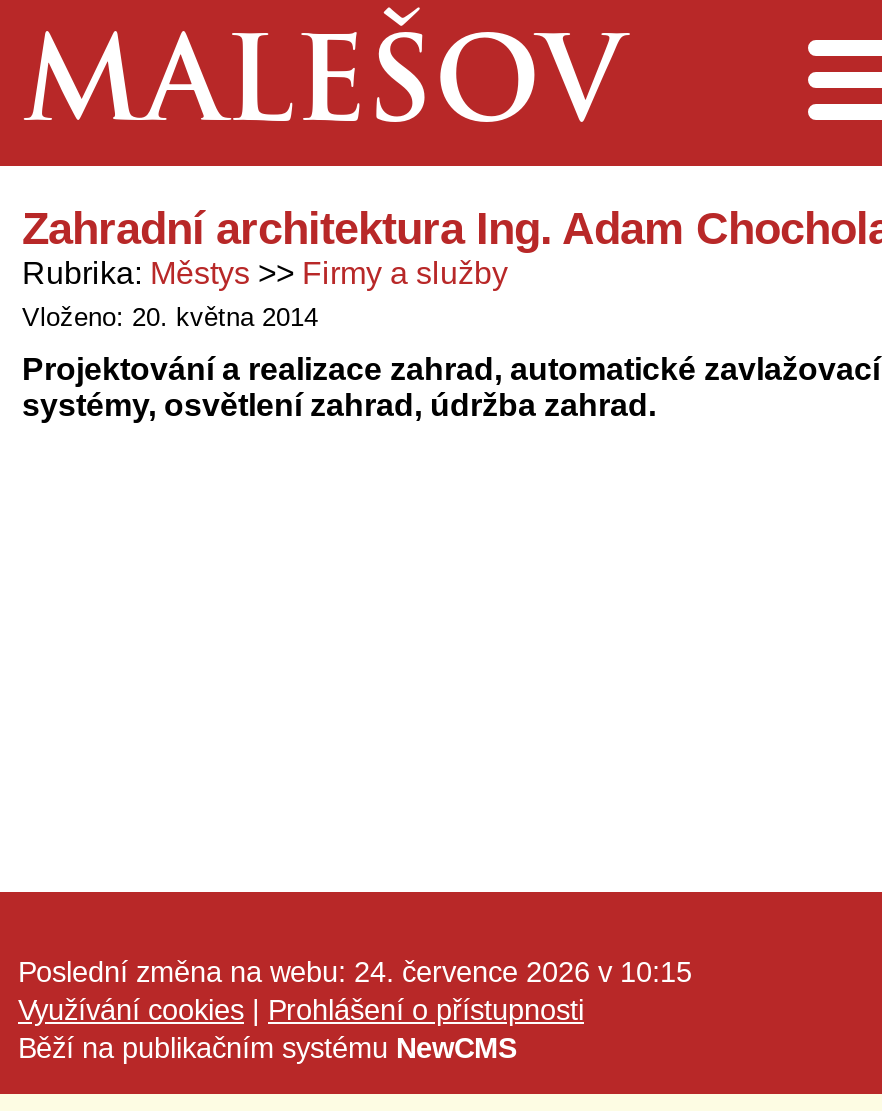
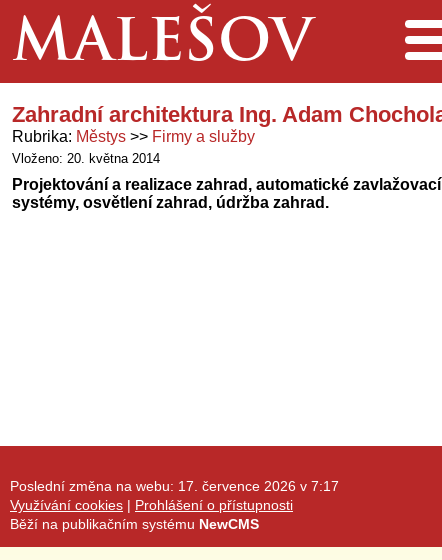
[18,956,692,988] Poslední změna na webu: 24. července 2026 v 10:15 -> [10,478,339,494] Poslední změna na webu: 17. července 2026 v 7:17

